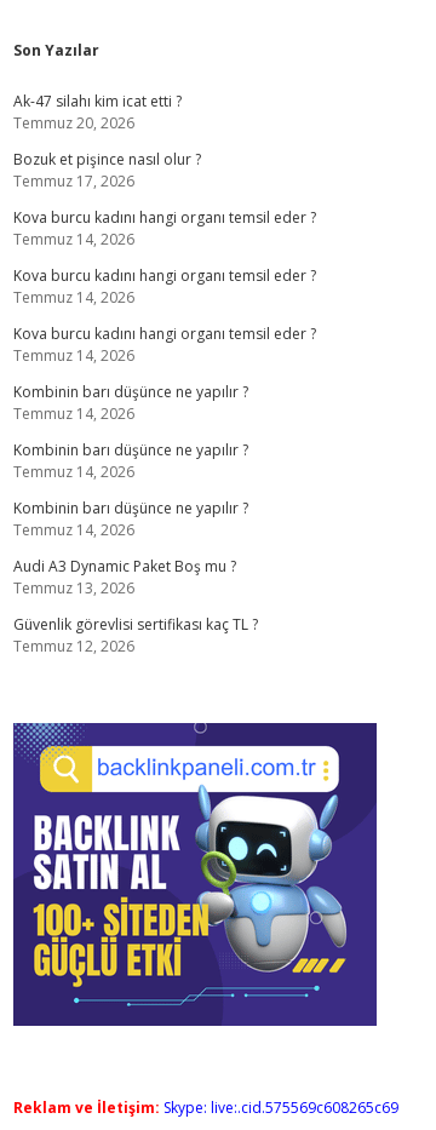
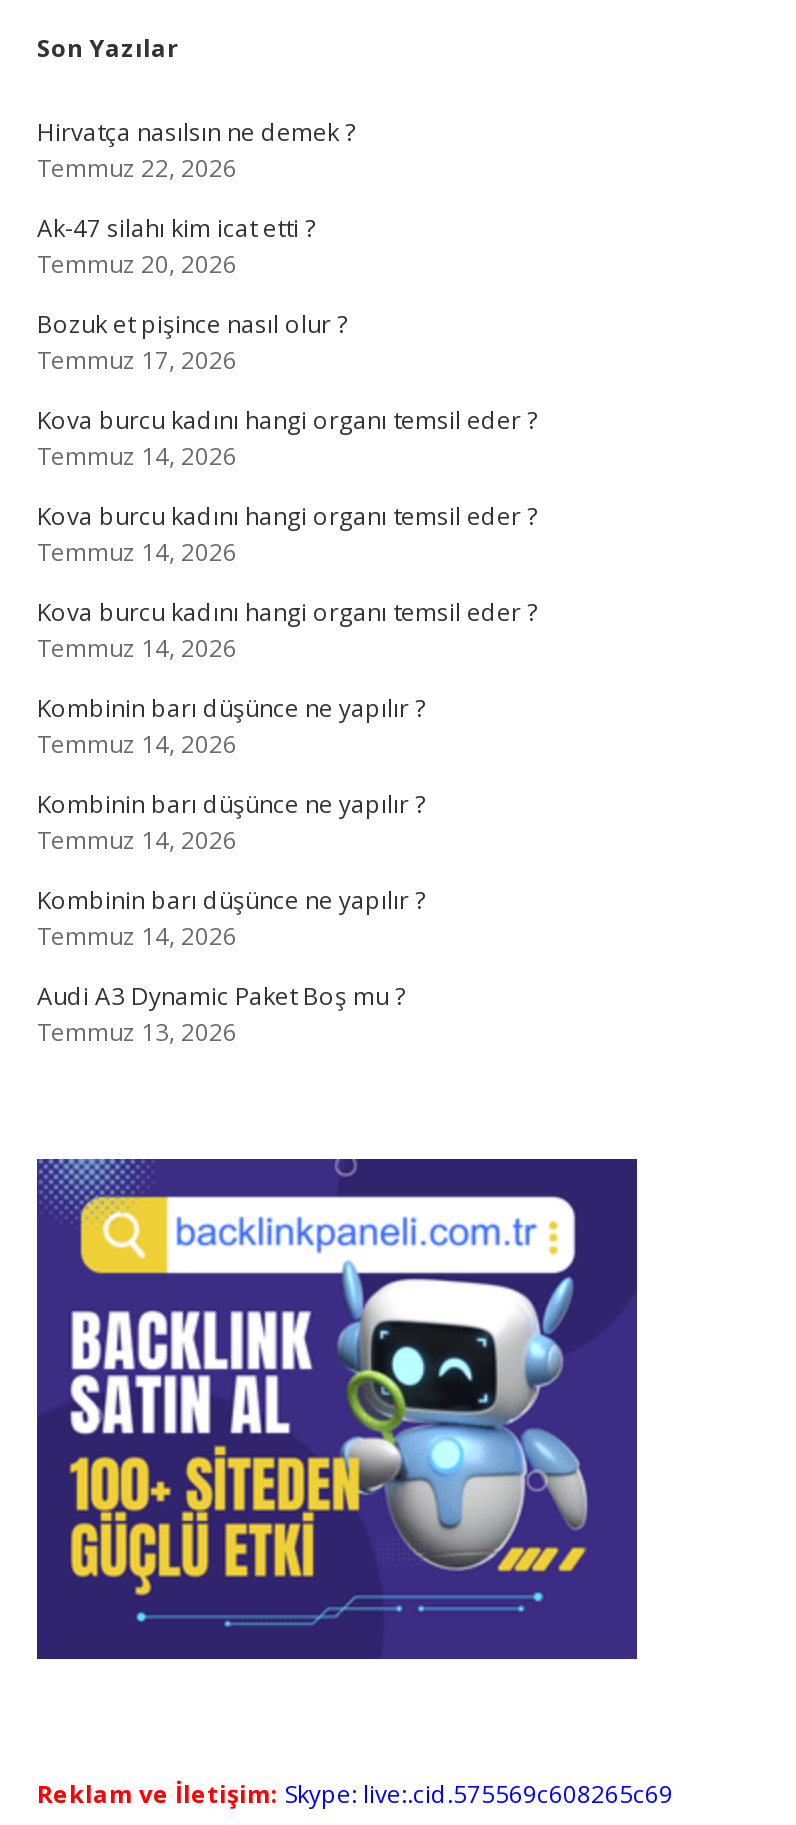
none -> [37,115,355,185] Hirvatça nasılsın ne demek ? | Temmuz 22, 2026
moved [13,91,316,598] -> [37,211,537,1049]: Ak-47 silahı kim icat etti ? | Temmuz 20, 2026 | Bozuk et pişince nasıl olur ? | ... | Audi A3 Dynamic Paket Boş mu ? | Temmuz 13, 2026
[13,614,258,656] Güvenlik görevlisi sertifikası kaç TL ? | Temmuz 12, 2026 -> none

